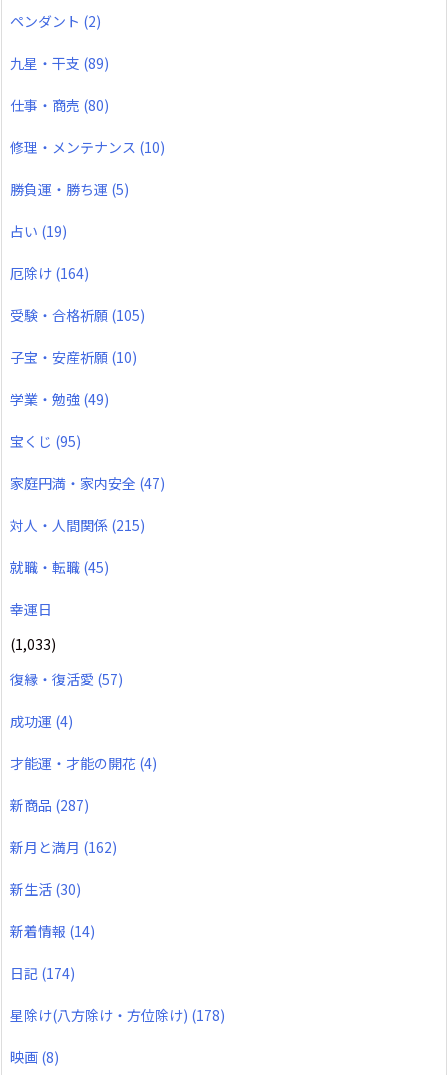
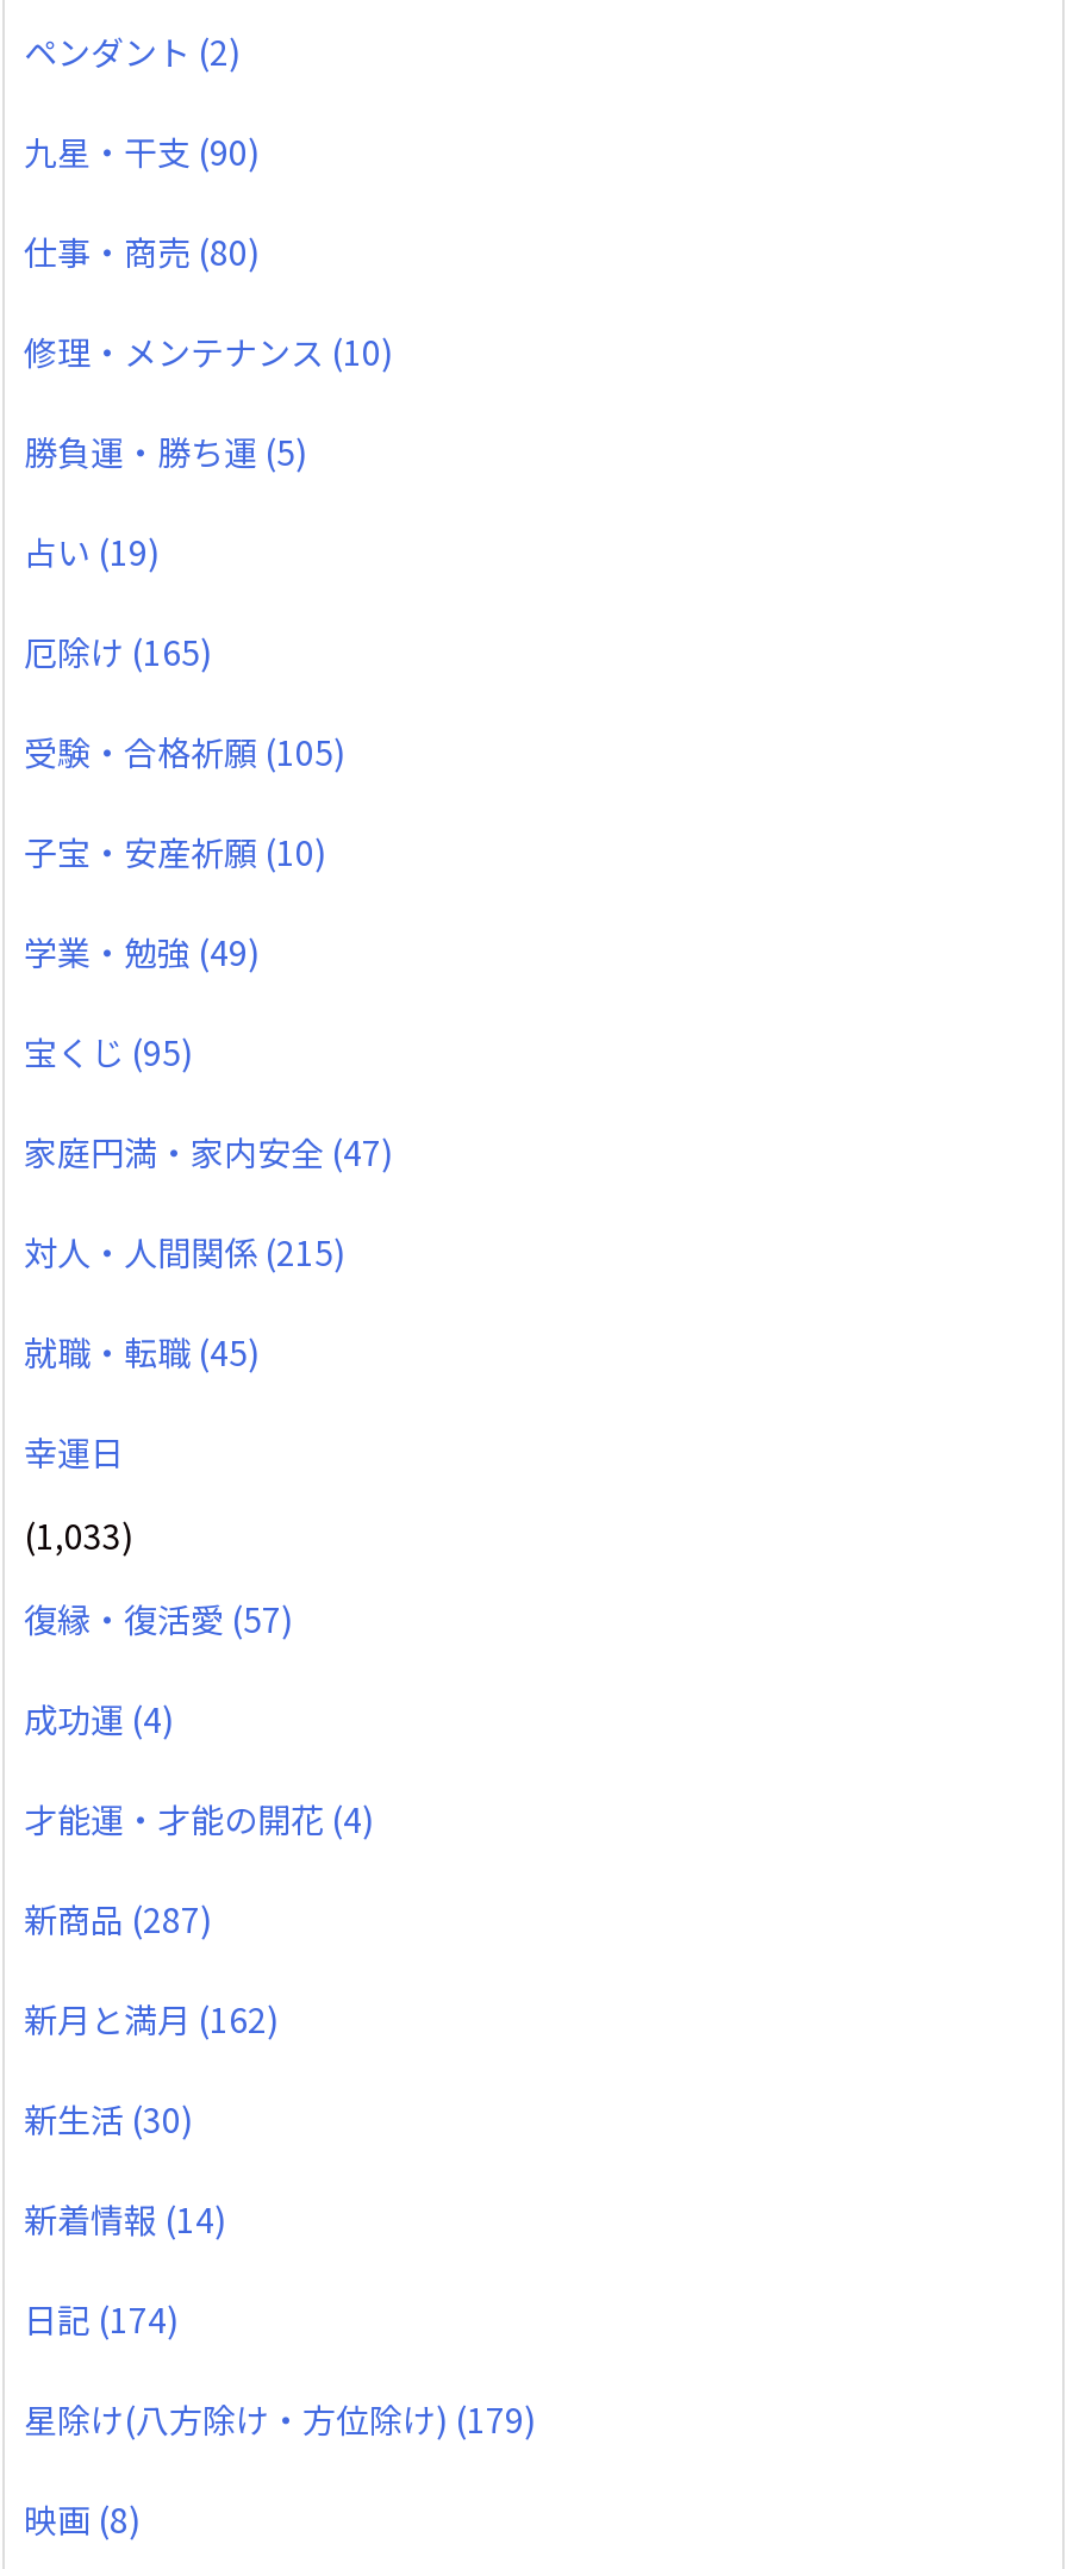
[10,53,109,73] 九星・干支(89) -> [24,127,260,174] 九星・干支(90)
[10,263,89,283] 厄除け(164) -> [24,627,212,675] 厄除け(165)
[10,1005,225,1025] 星除け(八方除け・方位除け) (178) -> [24,2394,536,2442] 星除け(八方除け・方位除け) (179)

